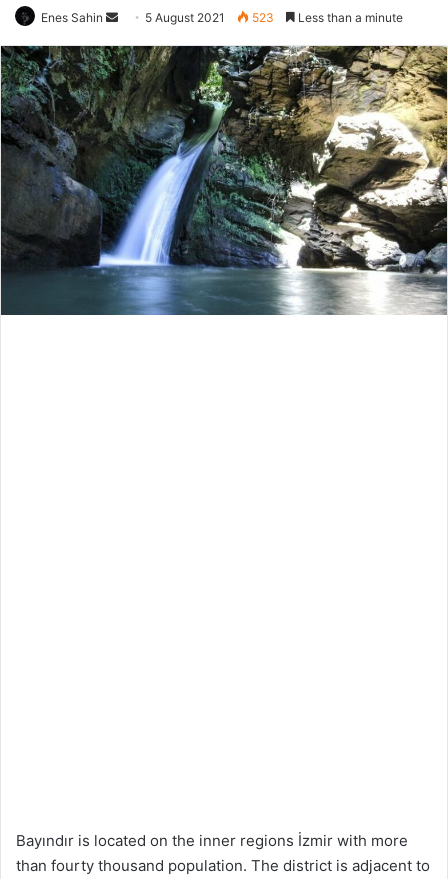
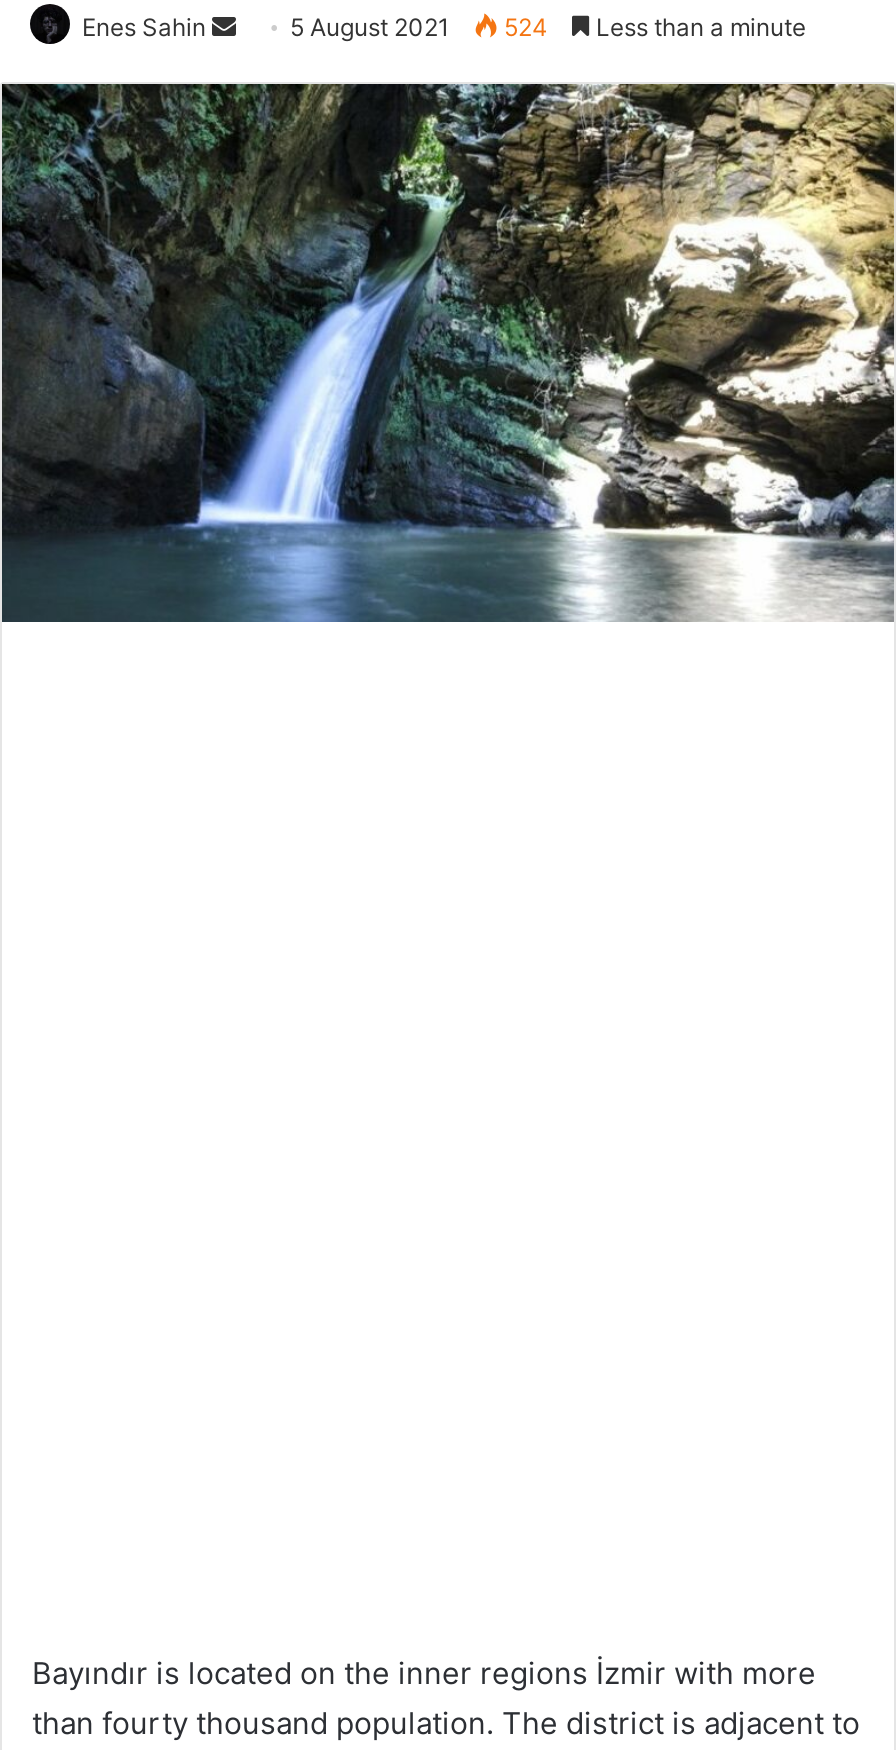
[249,10,274,25] 523 -> [498,12,548,42] 524

